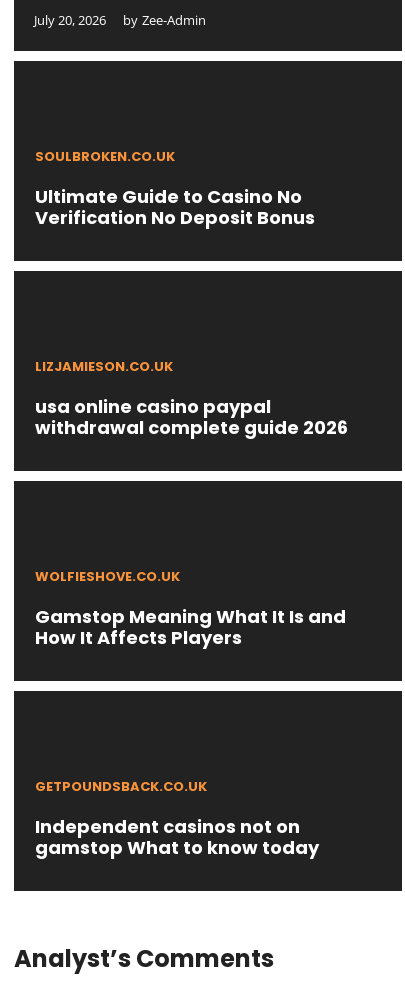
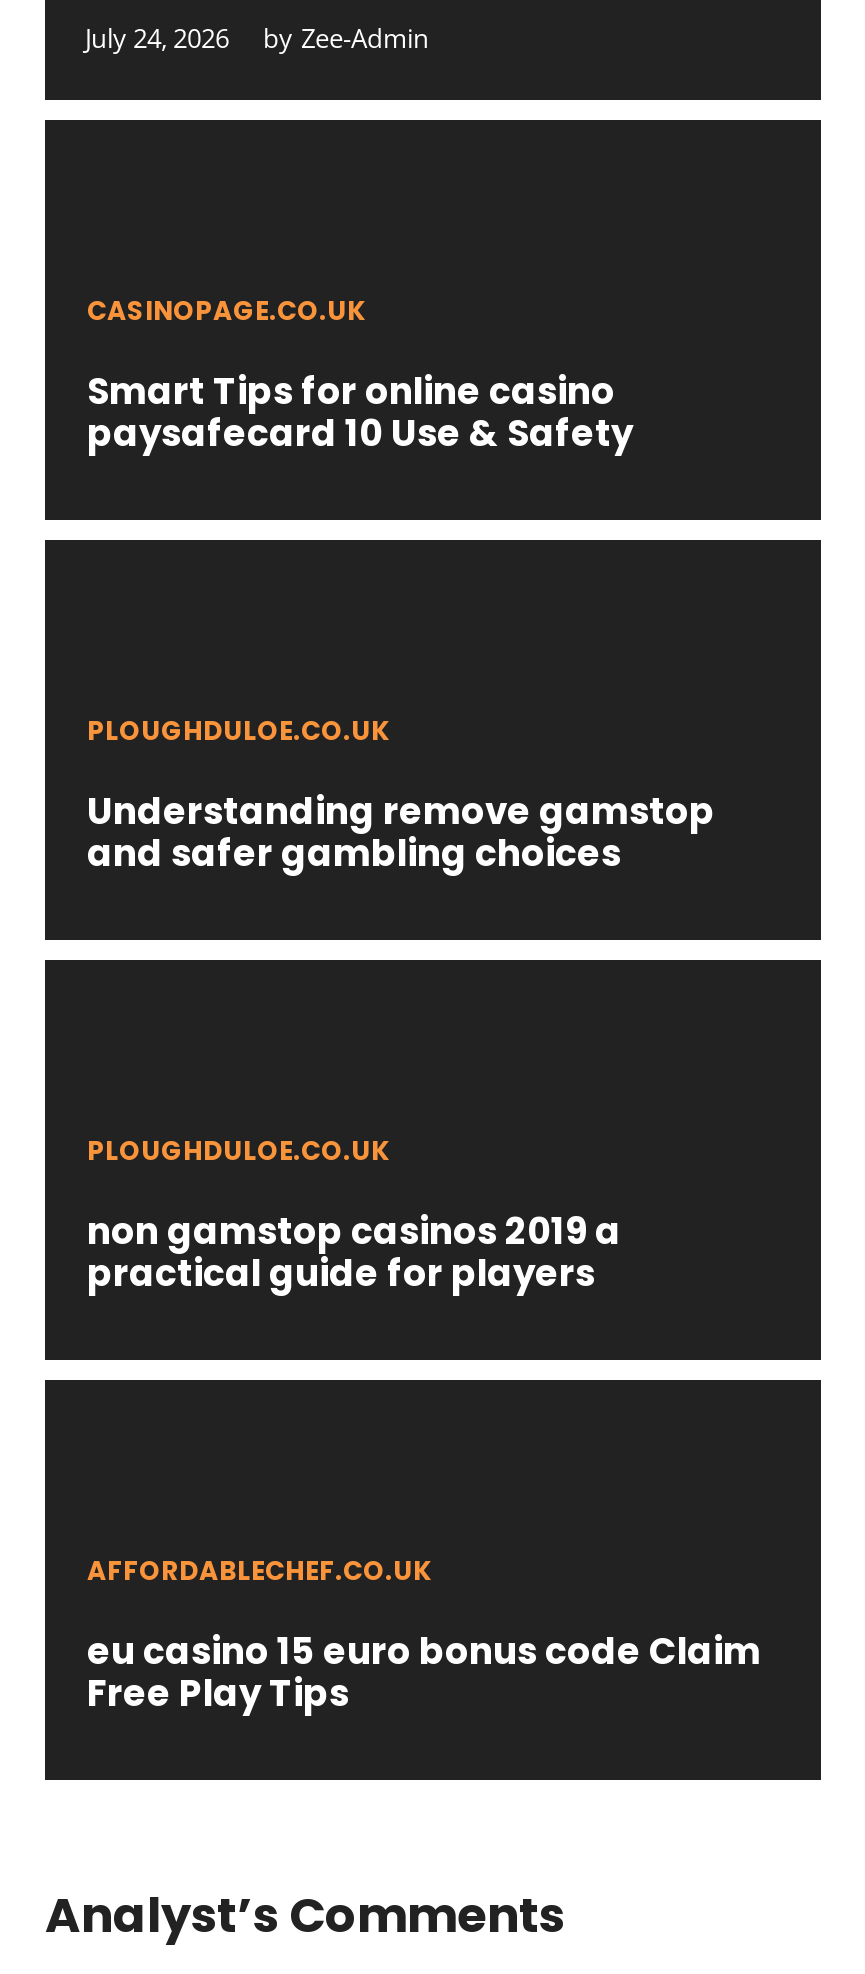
[34,11,206,29] July 20, 2026 by Zee-Admin -> [85,19,429,55] July 24, 2026 by Zee-Admin
[35,147,175,166] SOULBROKEN.CO.UK -> [87,291,365,329] CASINOPAGE.CO.UK
[35,184,315,230] Ultimate Guide to Casino No | Verification No Deposit Bonus -> [87,365,633,457] Smart Tips for online casino | paysafecard 10 Use & Safety
[35,357,173,376] LIZJAMIESON.CO.UK -> [87,711,389,749] PLOUGHDULOE.CO.UK
[35,394,348,440] usa online casino paypal | withdrawal complete guide 2026 -> [87,785,715,877] Understanding remove gamstop | and safer gambling choices
[35,567,180,586] WOLFIESHOVE.CO.UK -> [87,1131,389,1169] PLOUGHDULOE.CO.UK
[35,604,346,650] Gamstop Meaning What It Is and | How It Affects Players -> [87,1205,621,1297] non gamstop casinos 2019 a | practical guide for players
[35,777,207,796] GETPOUNDSBACK.CO.UK -> [87,1551,431,1589] AFFORDABLECHEF.CO.UK
[35,814,319,860] Independent casinos not on | gamstop What to know today -> [87,1625,761,1717] eu casino 15 euro bonus code Claim | Free Play Tips

